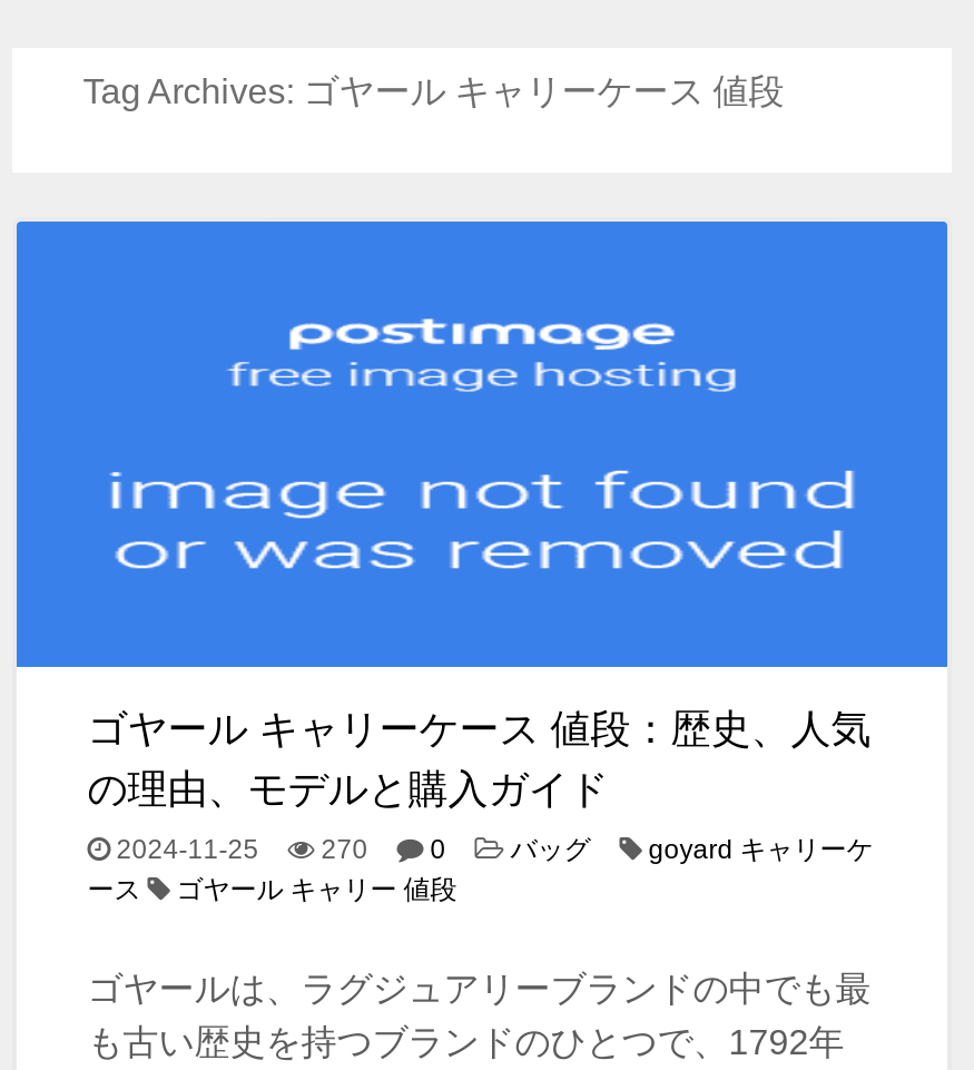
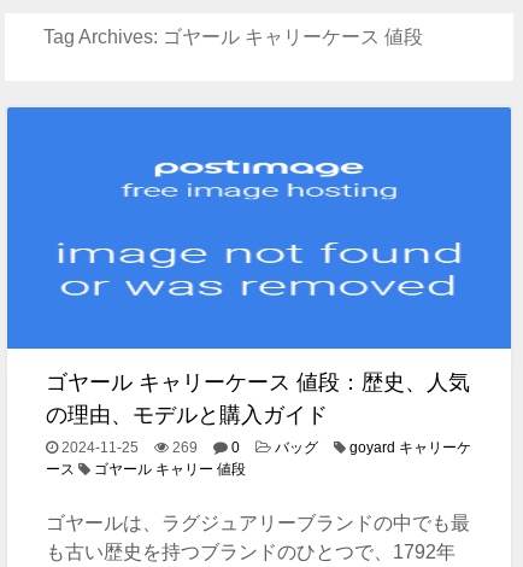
[110,833,446,864] 2024-11-25 270 0 -> [58,439,240,456] 2024-11-25 269 0

